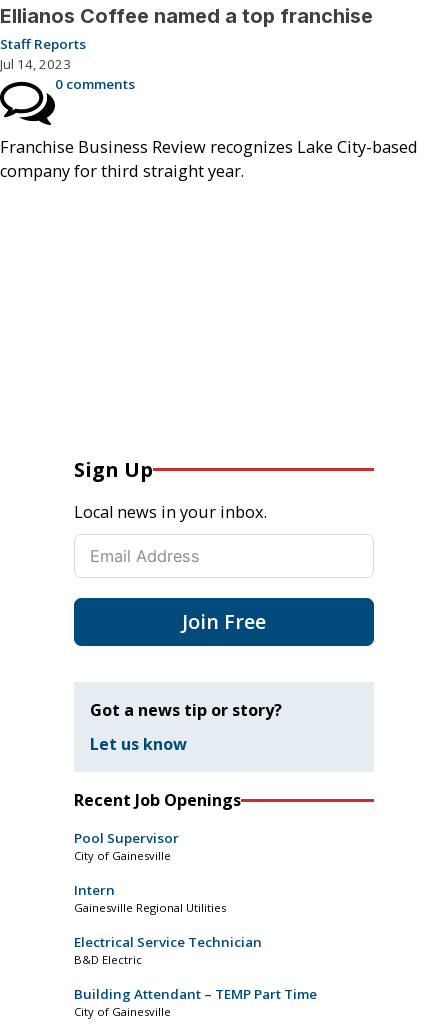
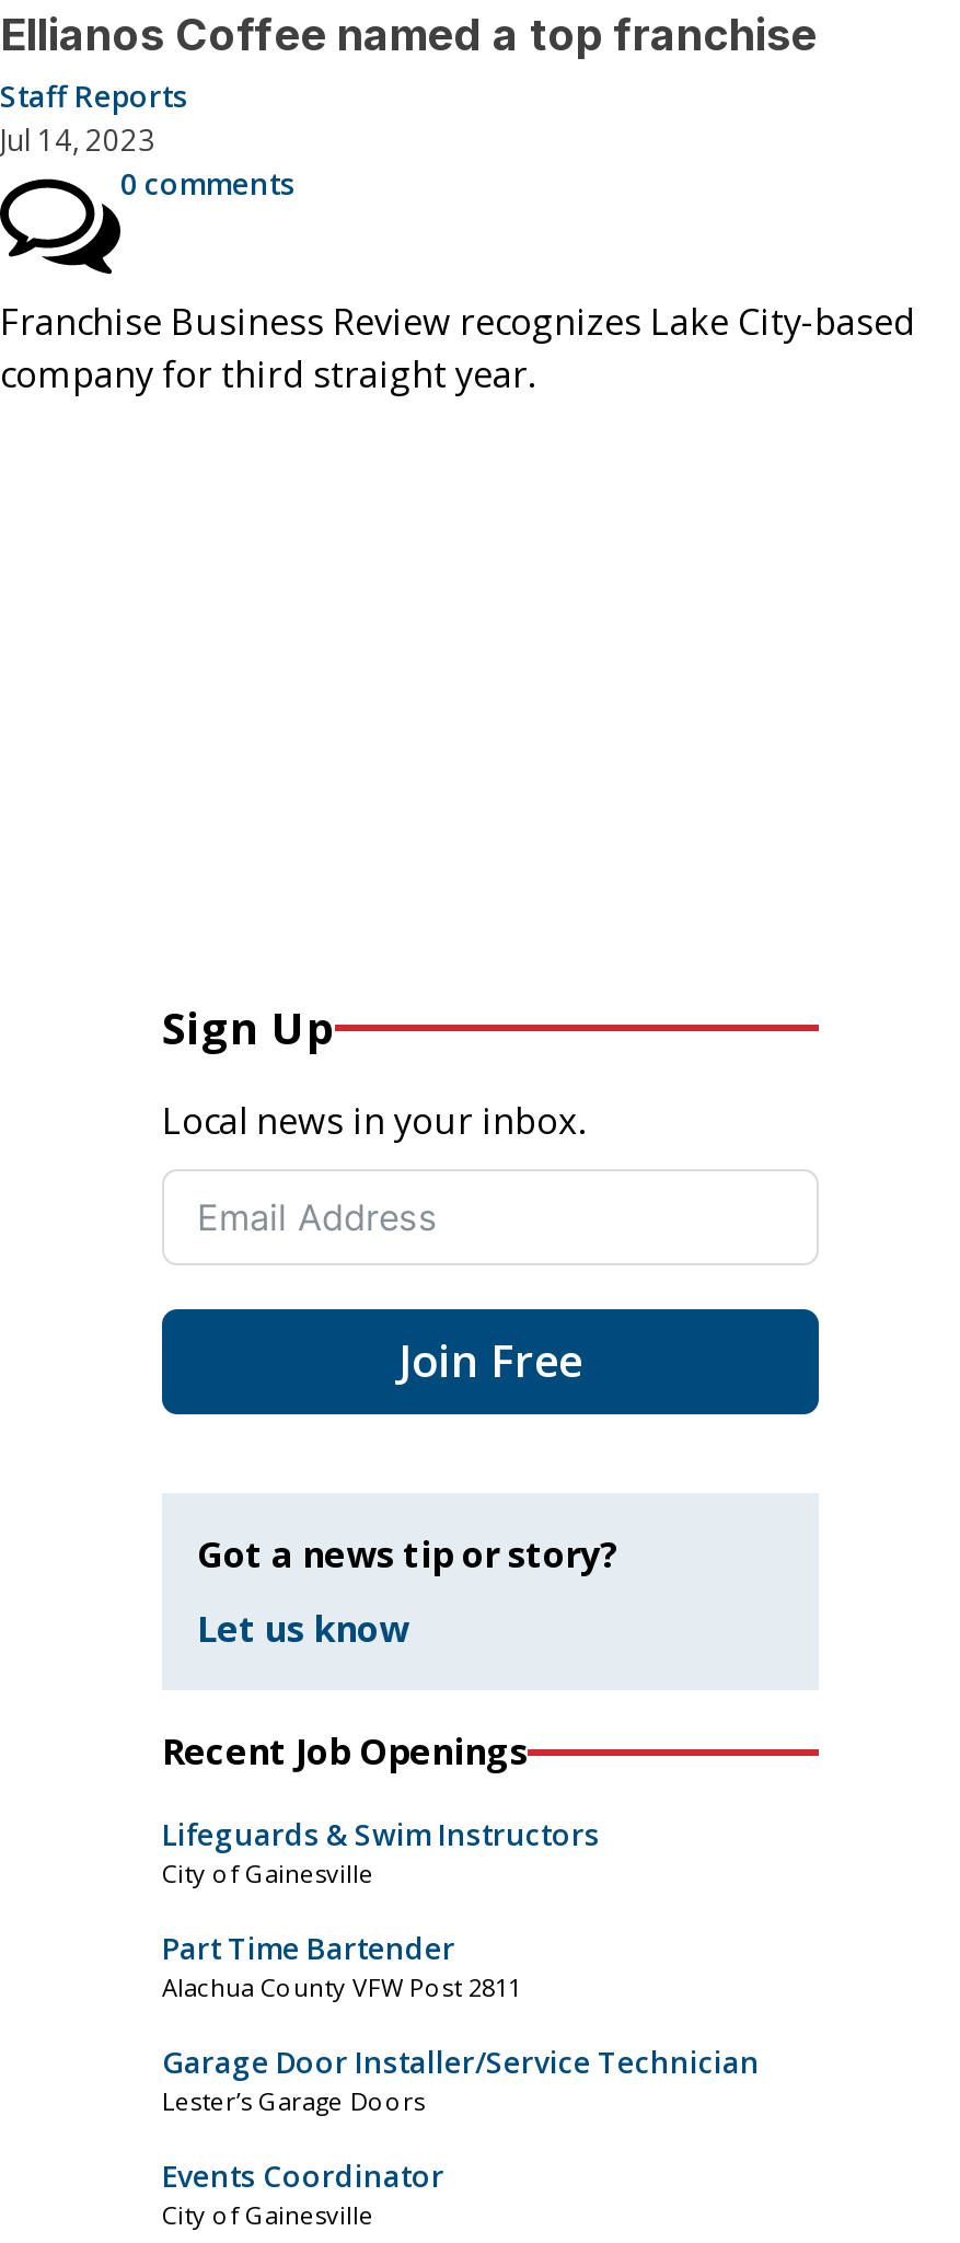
[74,829,179,847] Pool Supervisor -> [162,1815,600,1855] Lifeguards & Swim Instructors
[74,881,226,915] Intern | Gainesville Regional Utilities -> [162,1929,521,2003] Part Time Bartender | Alachua County VFW Post 2811
[74,933,262,967] Electrical Service Technician | B&D Electric -> [162,2043,760,2117] Garage Door Installer/Service Technician | Lester’s Garage Doors
[74,985,317,1003] Building Attendant – TEMP Part Time -> [162,2157,444,2196] Events Coordinator

